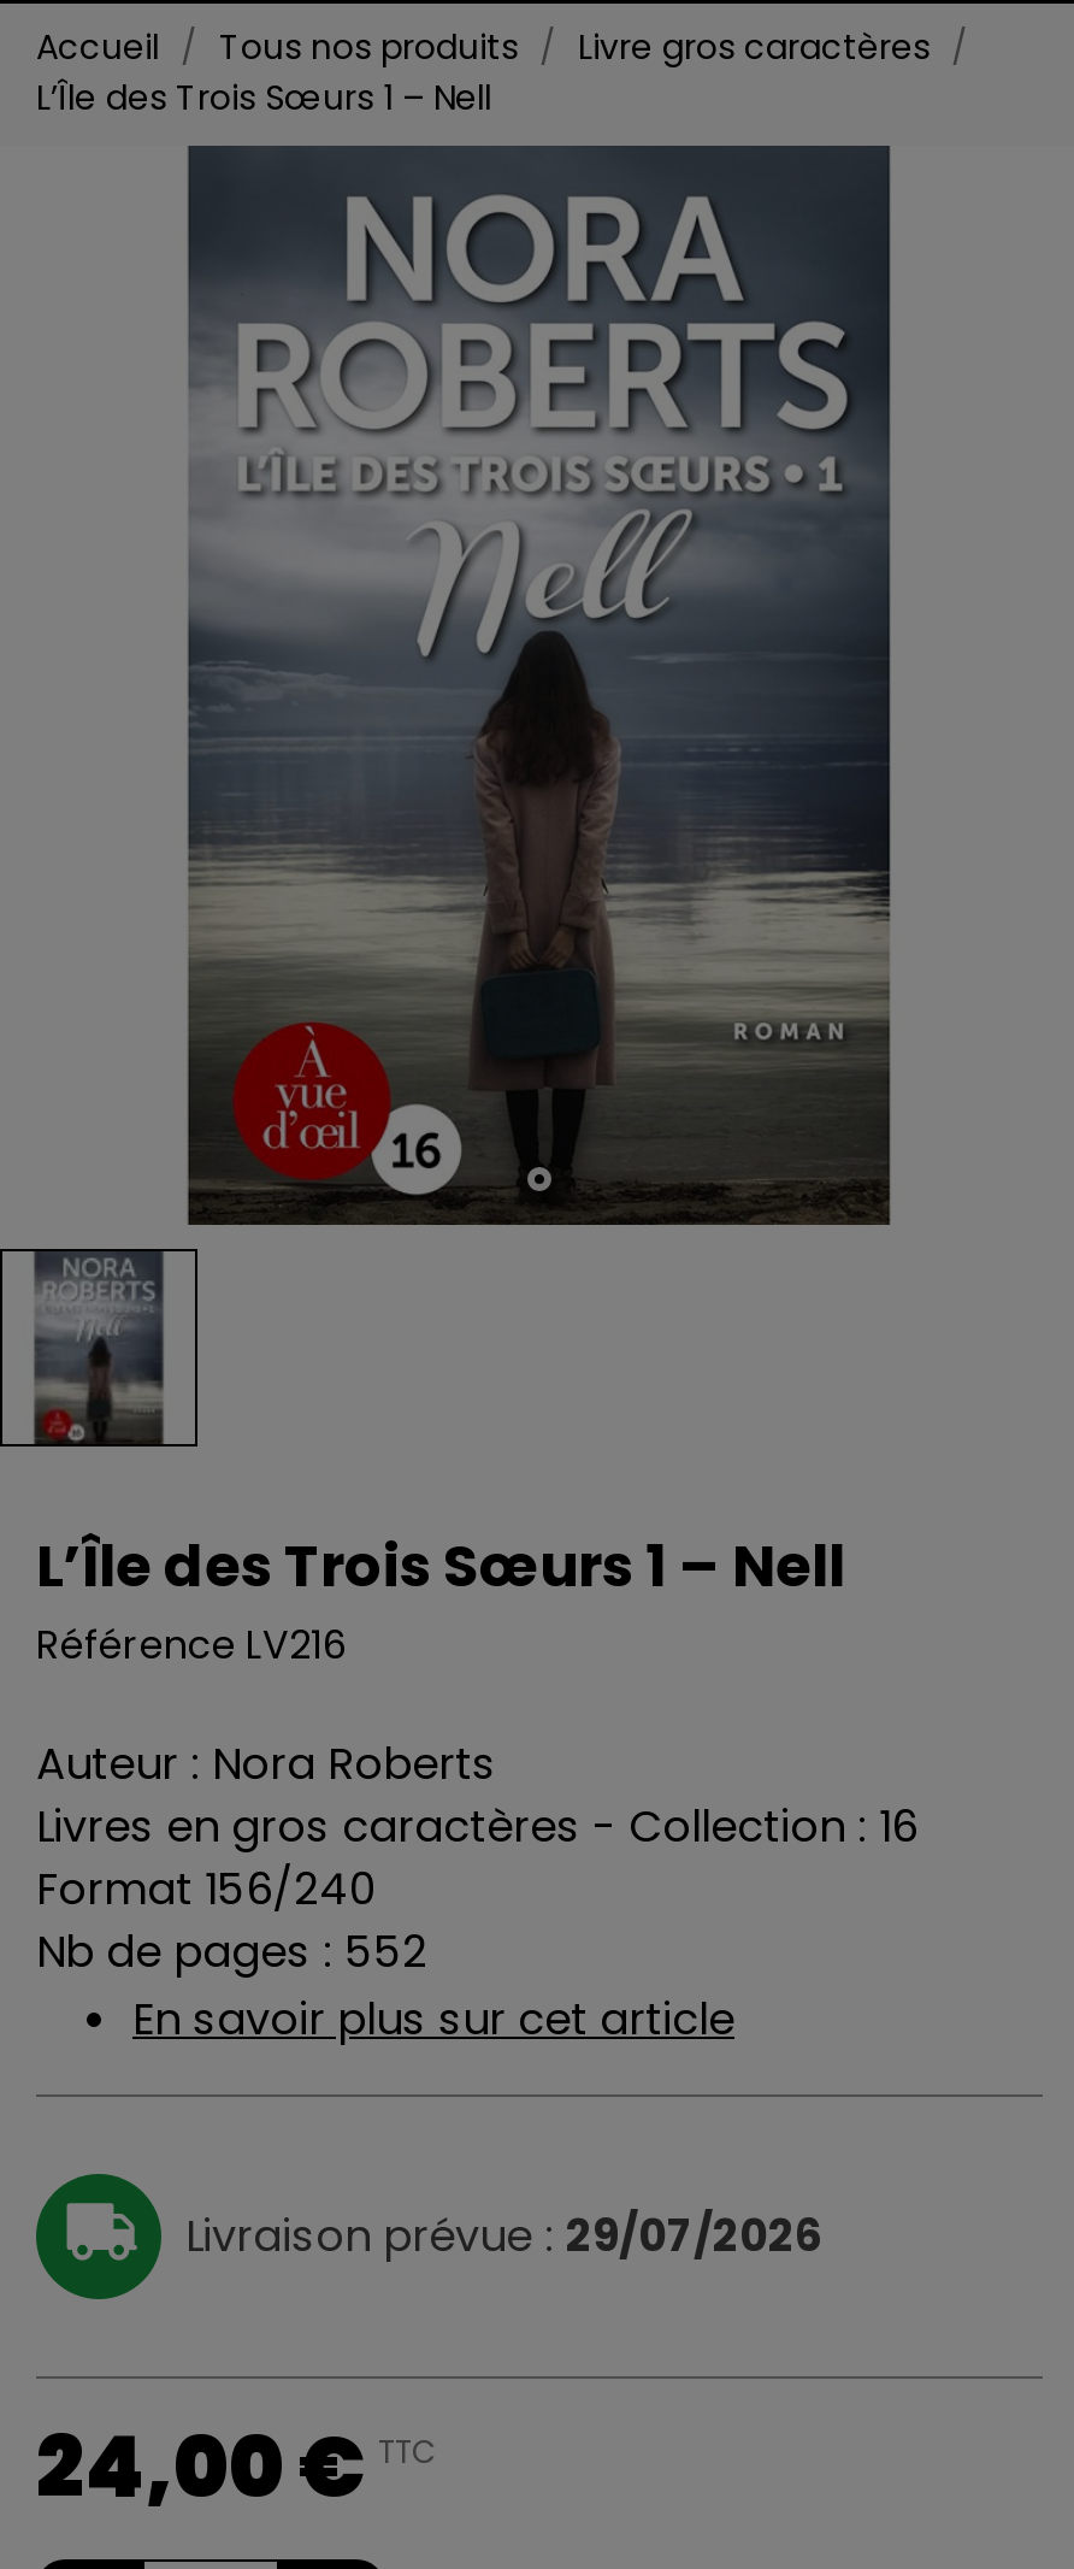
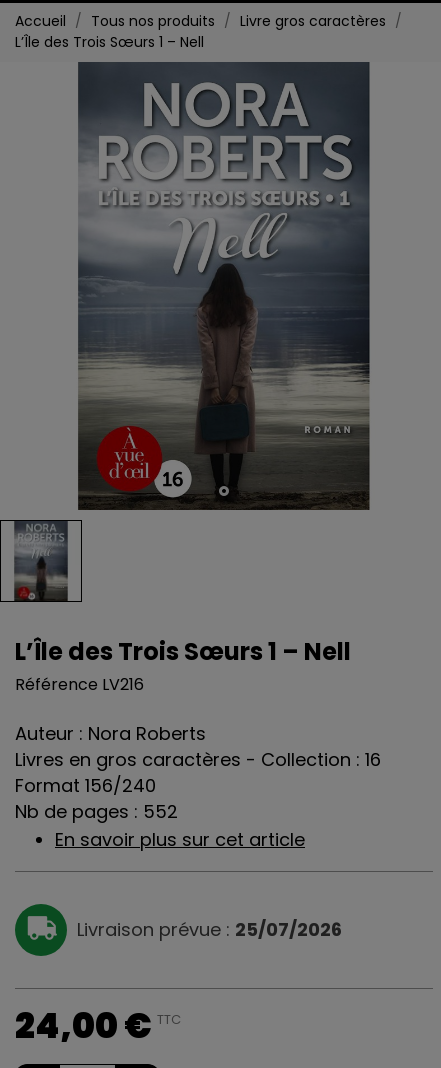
[185,2206,821,2266] Livraison prévue : 29/07/2026 -> [77,917,342,942] Livraison prévue : 25/07/2026

